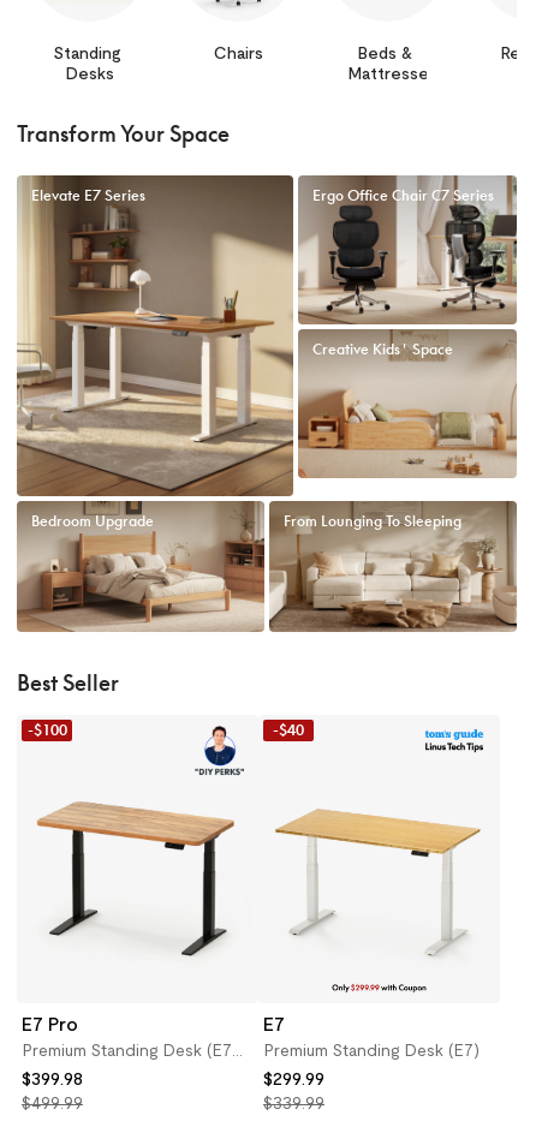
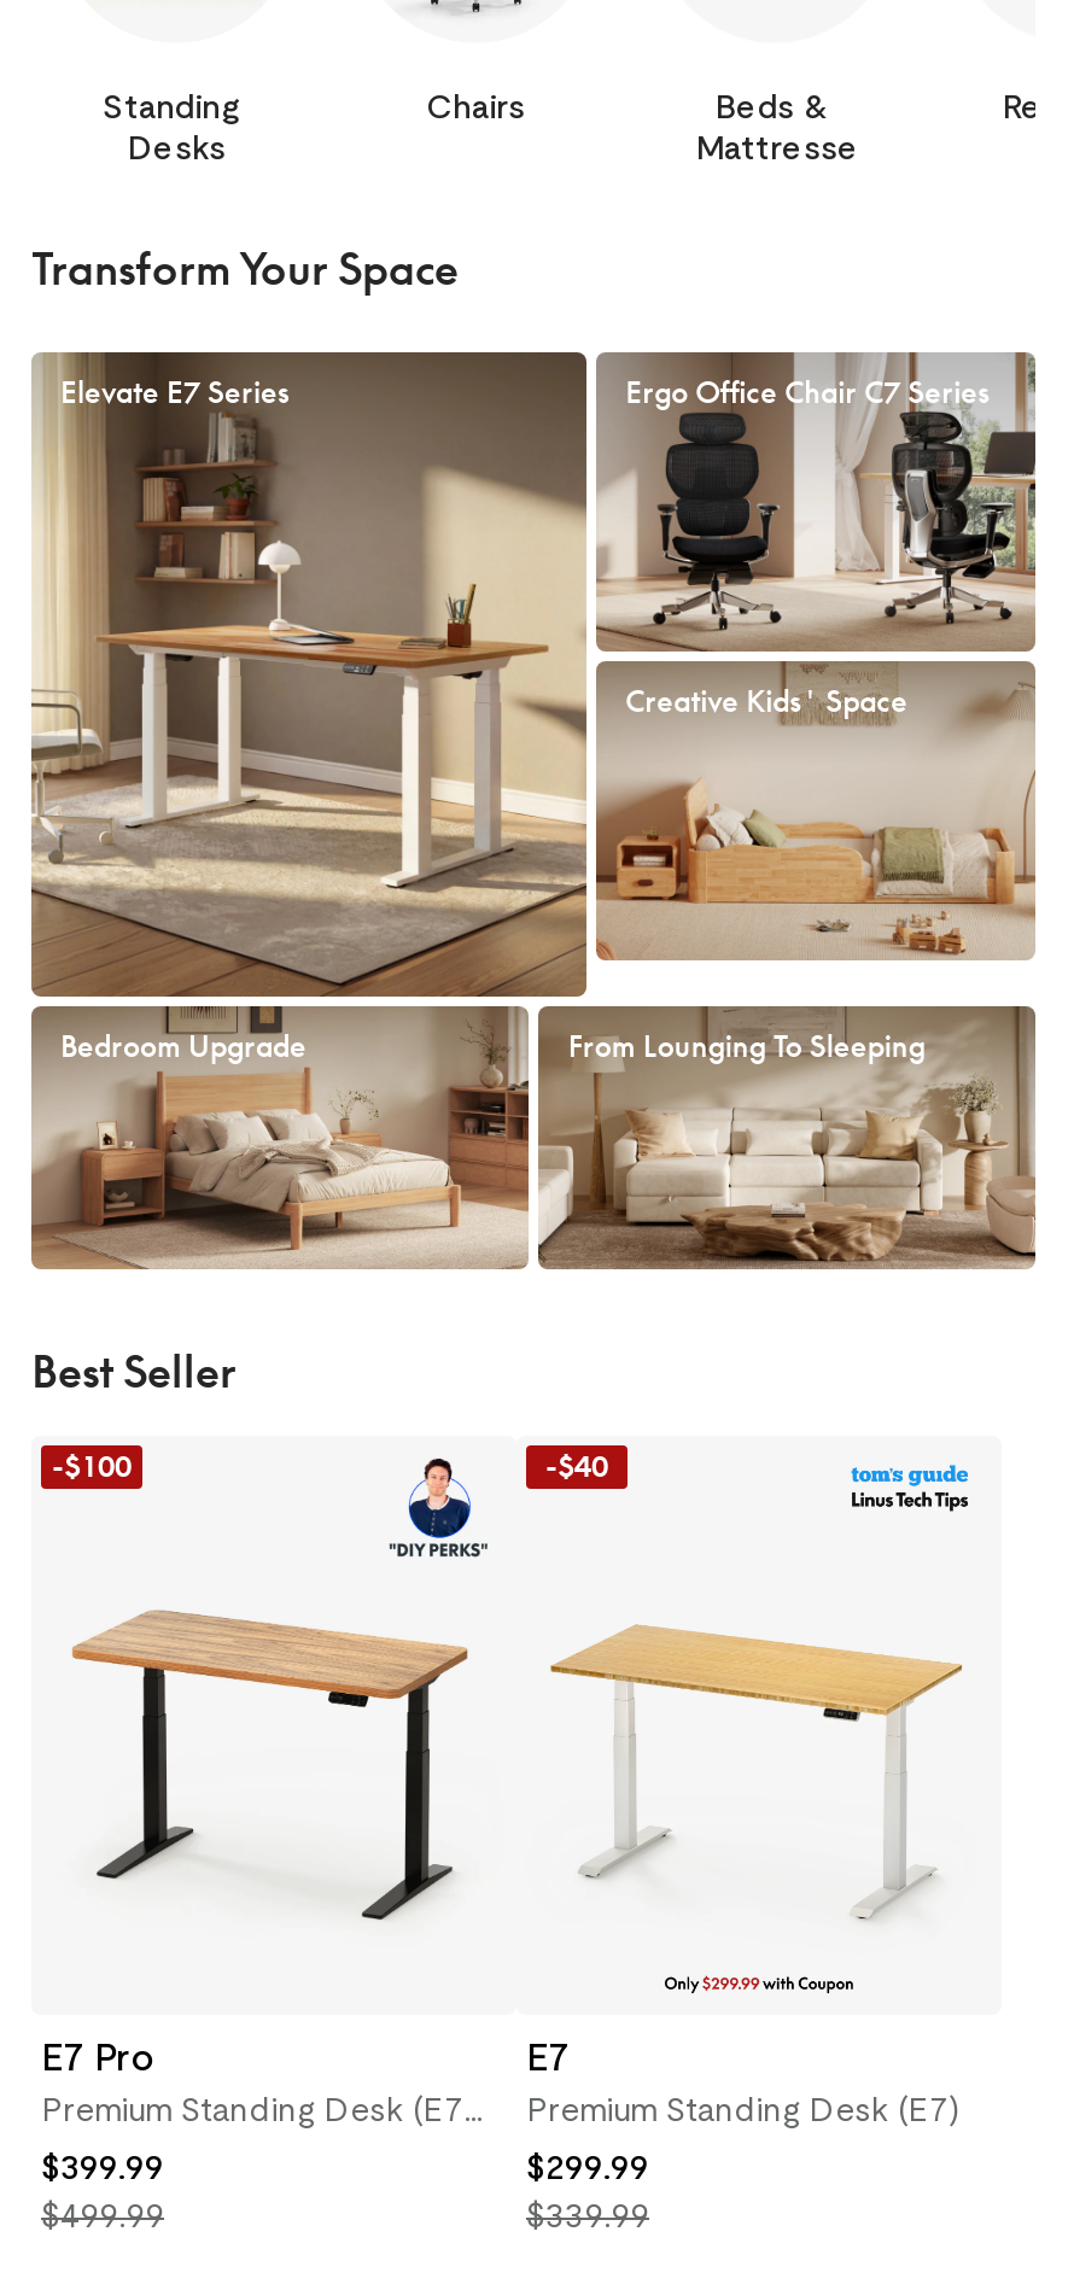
[22,1069,83,1089] $399.98 -> [41,2148,164,2186] $399.99

